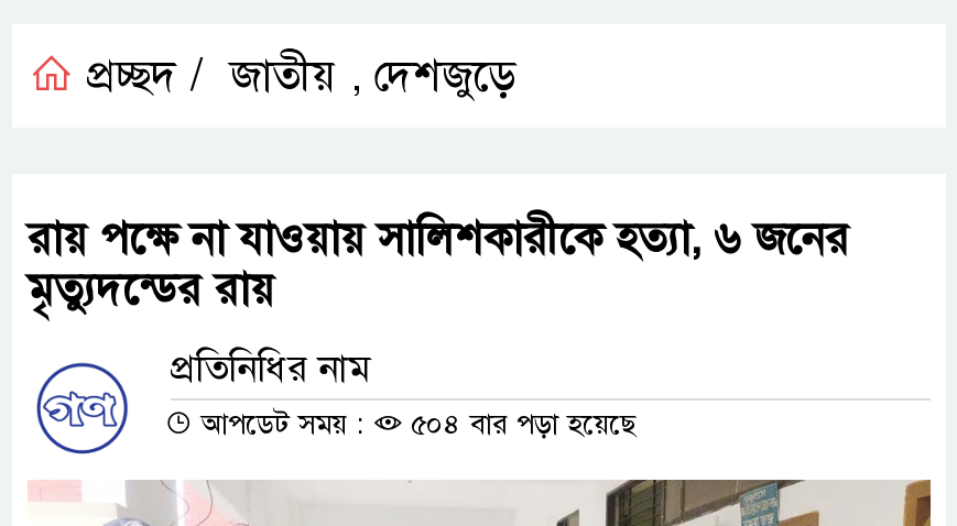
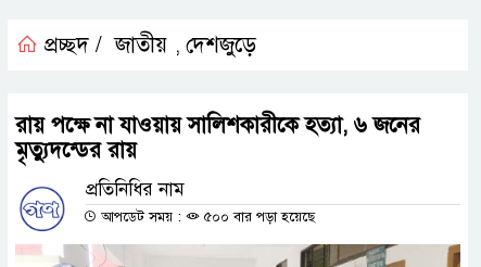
[193,407,635,442] আপডেট সময় : ৫০৪ বার পড়া হয়েছে -> [97,208,315,226] আপডেট সময় : ৫০০ বার পড়া হয়েছে

